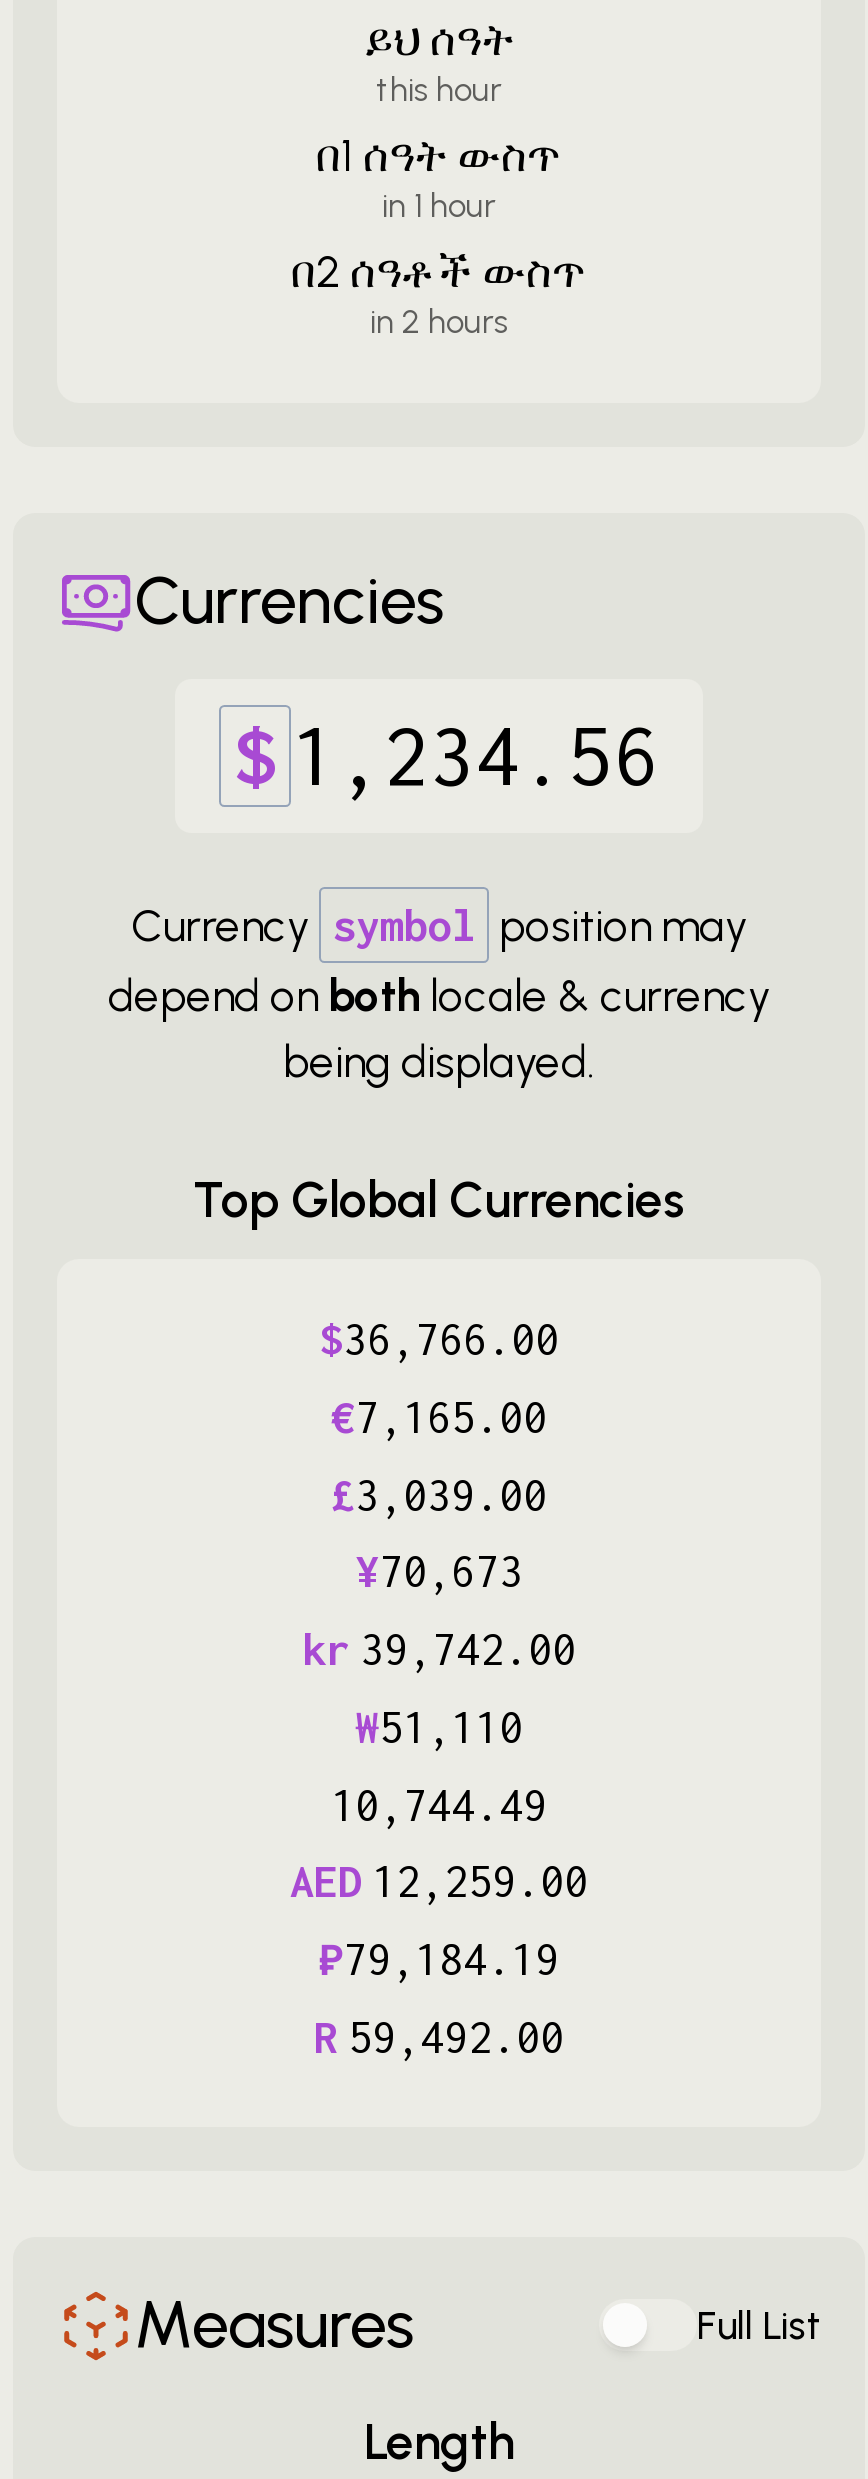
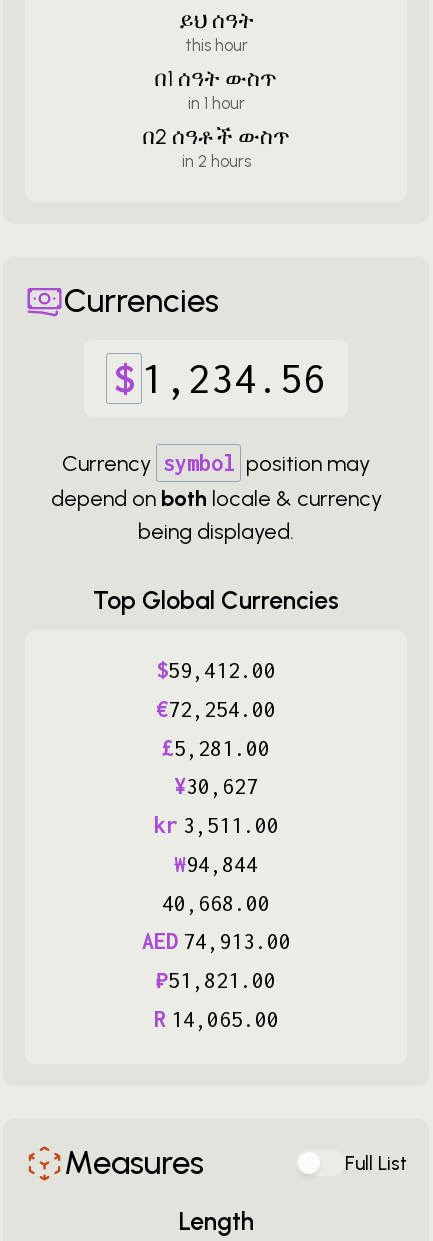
[319,1313,559,1365] $36, 766. 00 -> [156,657,276,683] $59, 412. 00
[331,1391,547,1443] €7, 165. 00 -> [156,696,276,722] €72, 254. 00
[331,1468,547,1520] £3, 039. 00 -> [162,734,270,760] £5, 281. 00
[355,1545,523,1597] ¥70, 673 -> [174,773,258,799] ¥30, 627
[302,1623,576,1675] kr 39, 742. 00 -> [153,812,278,838] kr 3, 511. 00
[355,1701,523,1753] ₩51, 110 -> [174,851,258,877] ₩94, 844
[331,1778,547,1830] 10, 744. 49 -> [162,889,270,915] 40, 668. 00
[290,1855,588,1907] AED 12, 259. 00 -> [141,928,290,954] AED 74, 913. 00
[319,1933,559,1985] ₽79, 184. 19 -> [156,967,276,993] ₽51, 821. 00
[314,2011,564,2063] R 59, 492. 00 -> [153,1006,278,1032] R 14, 065. 00

